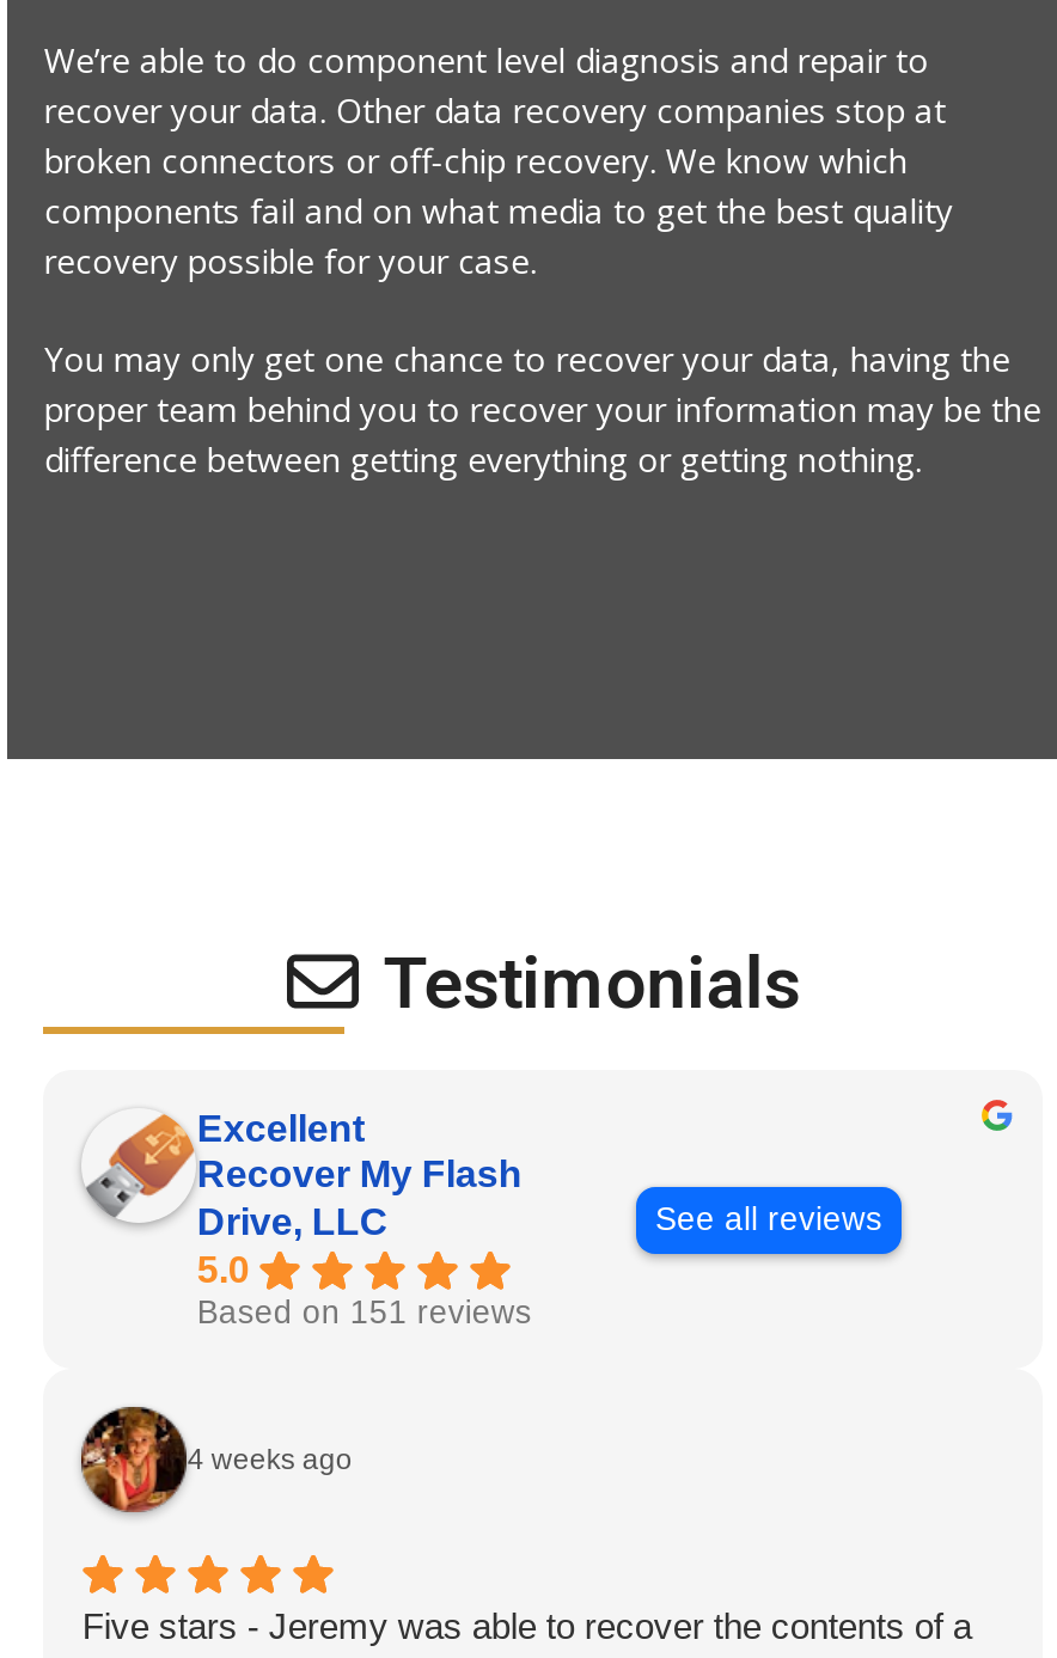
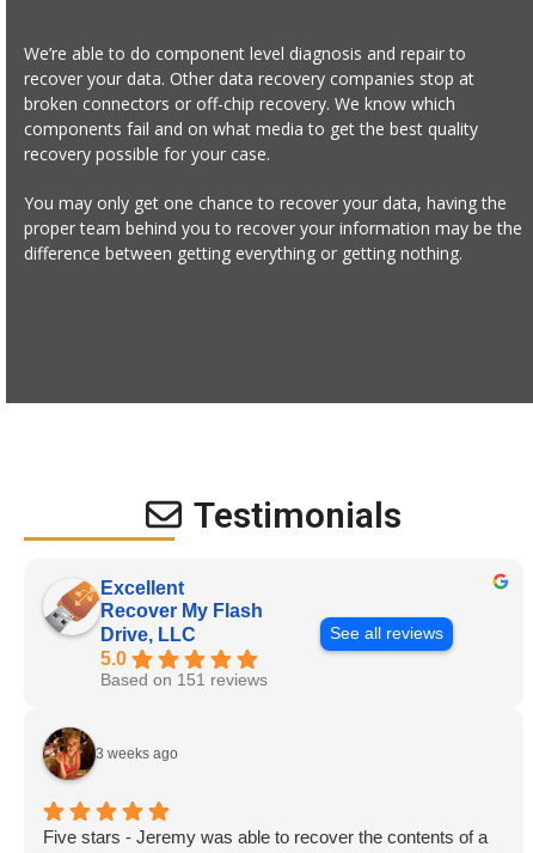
[187,1442,352,1475] 4 weeks ago -> [96,745,179,762] 3 weeks ago

